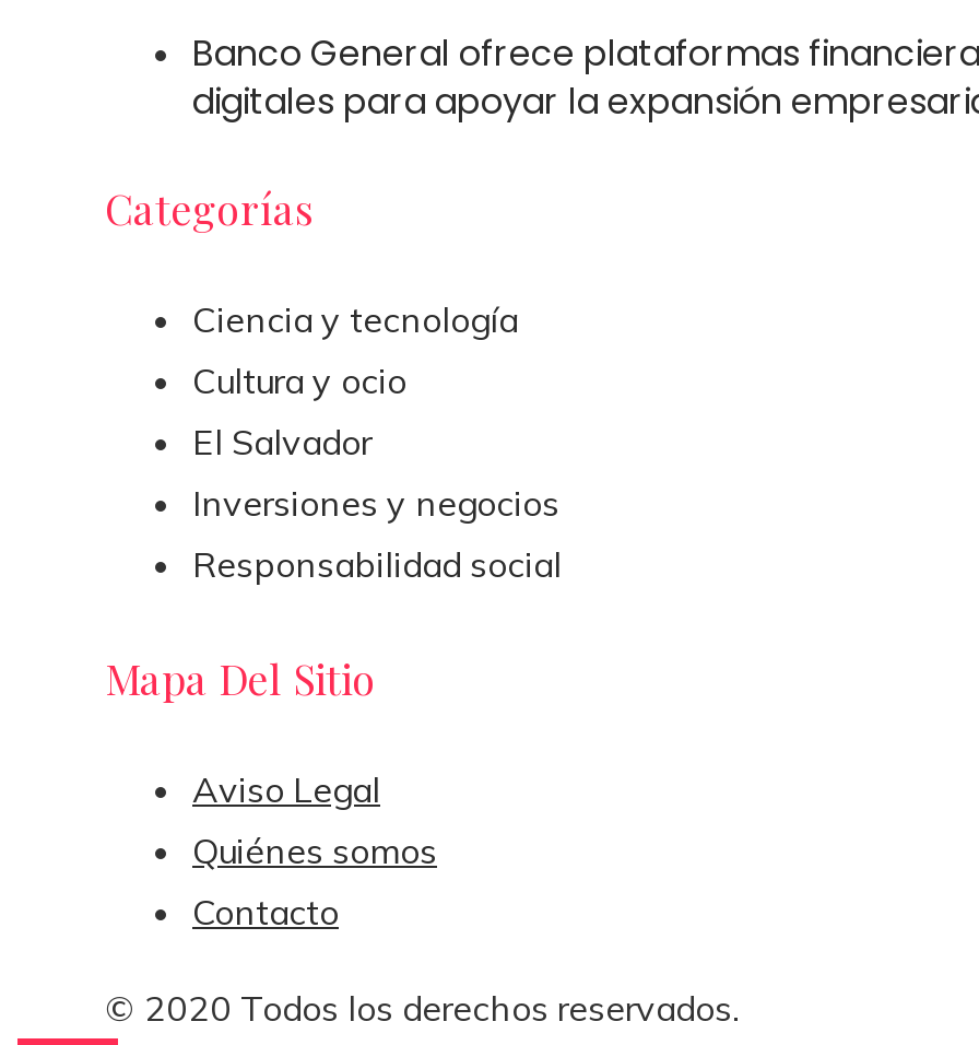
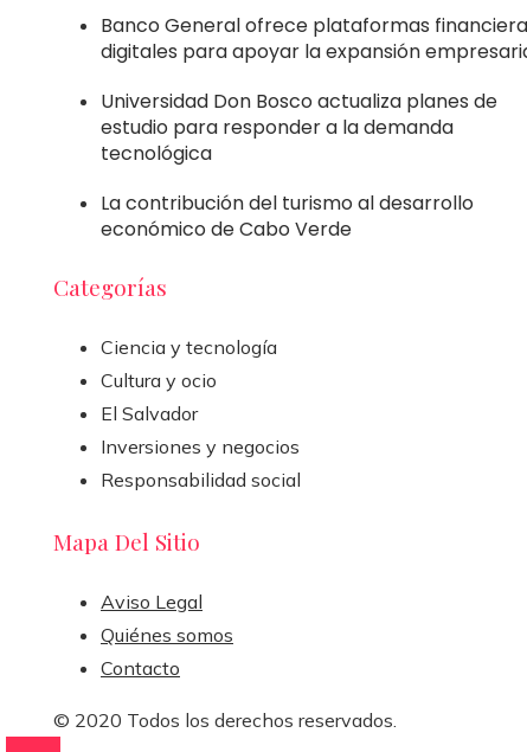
none -> [101,88,497,243] Universidad Don Bosco actualiza planes de | estudio para responder a la demanda | tecnológica | La contribución del turismo al desarrollo | económico de Cabo Verde

